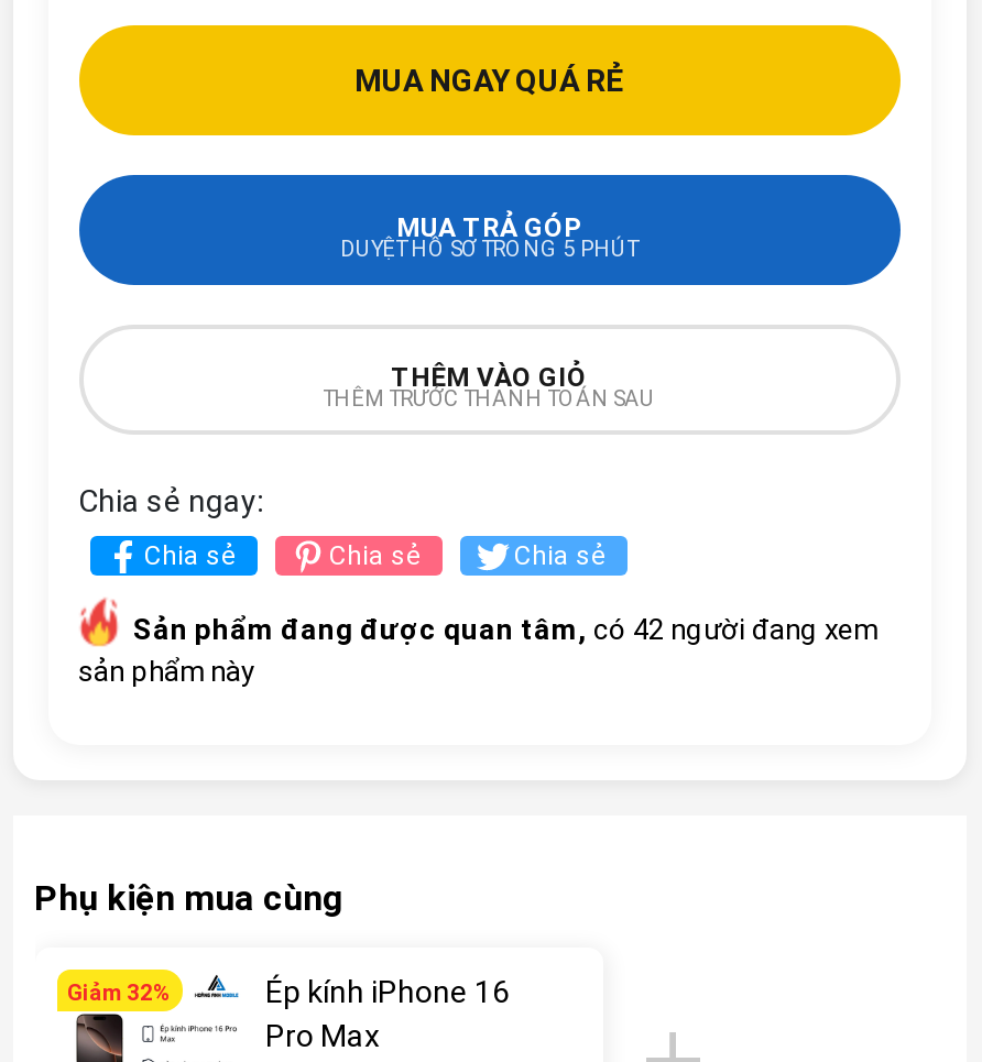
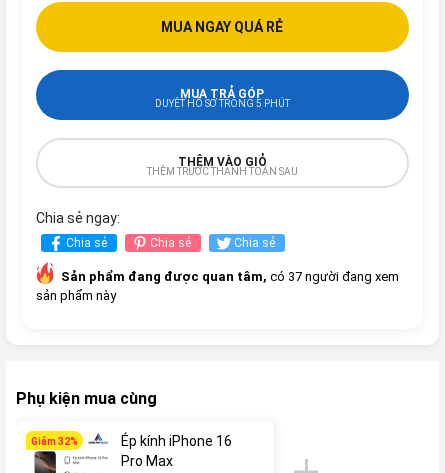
[133,612,877,645] Sản phẩm đang được quan tâm, có 42 người đang xem -> [60,268,398,283] Sản phẩm đang được quan tâm, có 37 người đang xem

